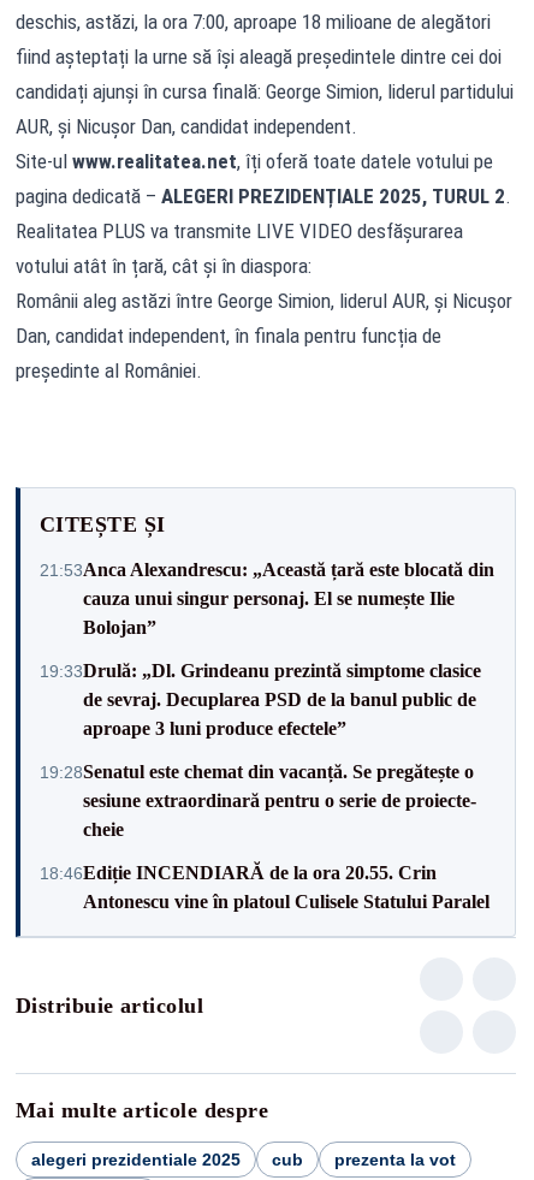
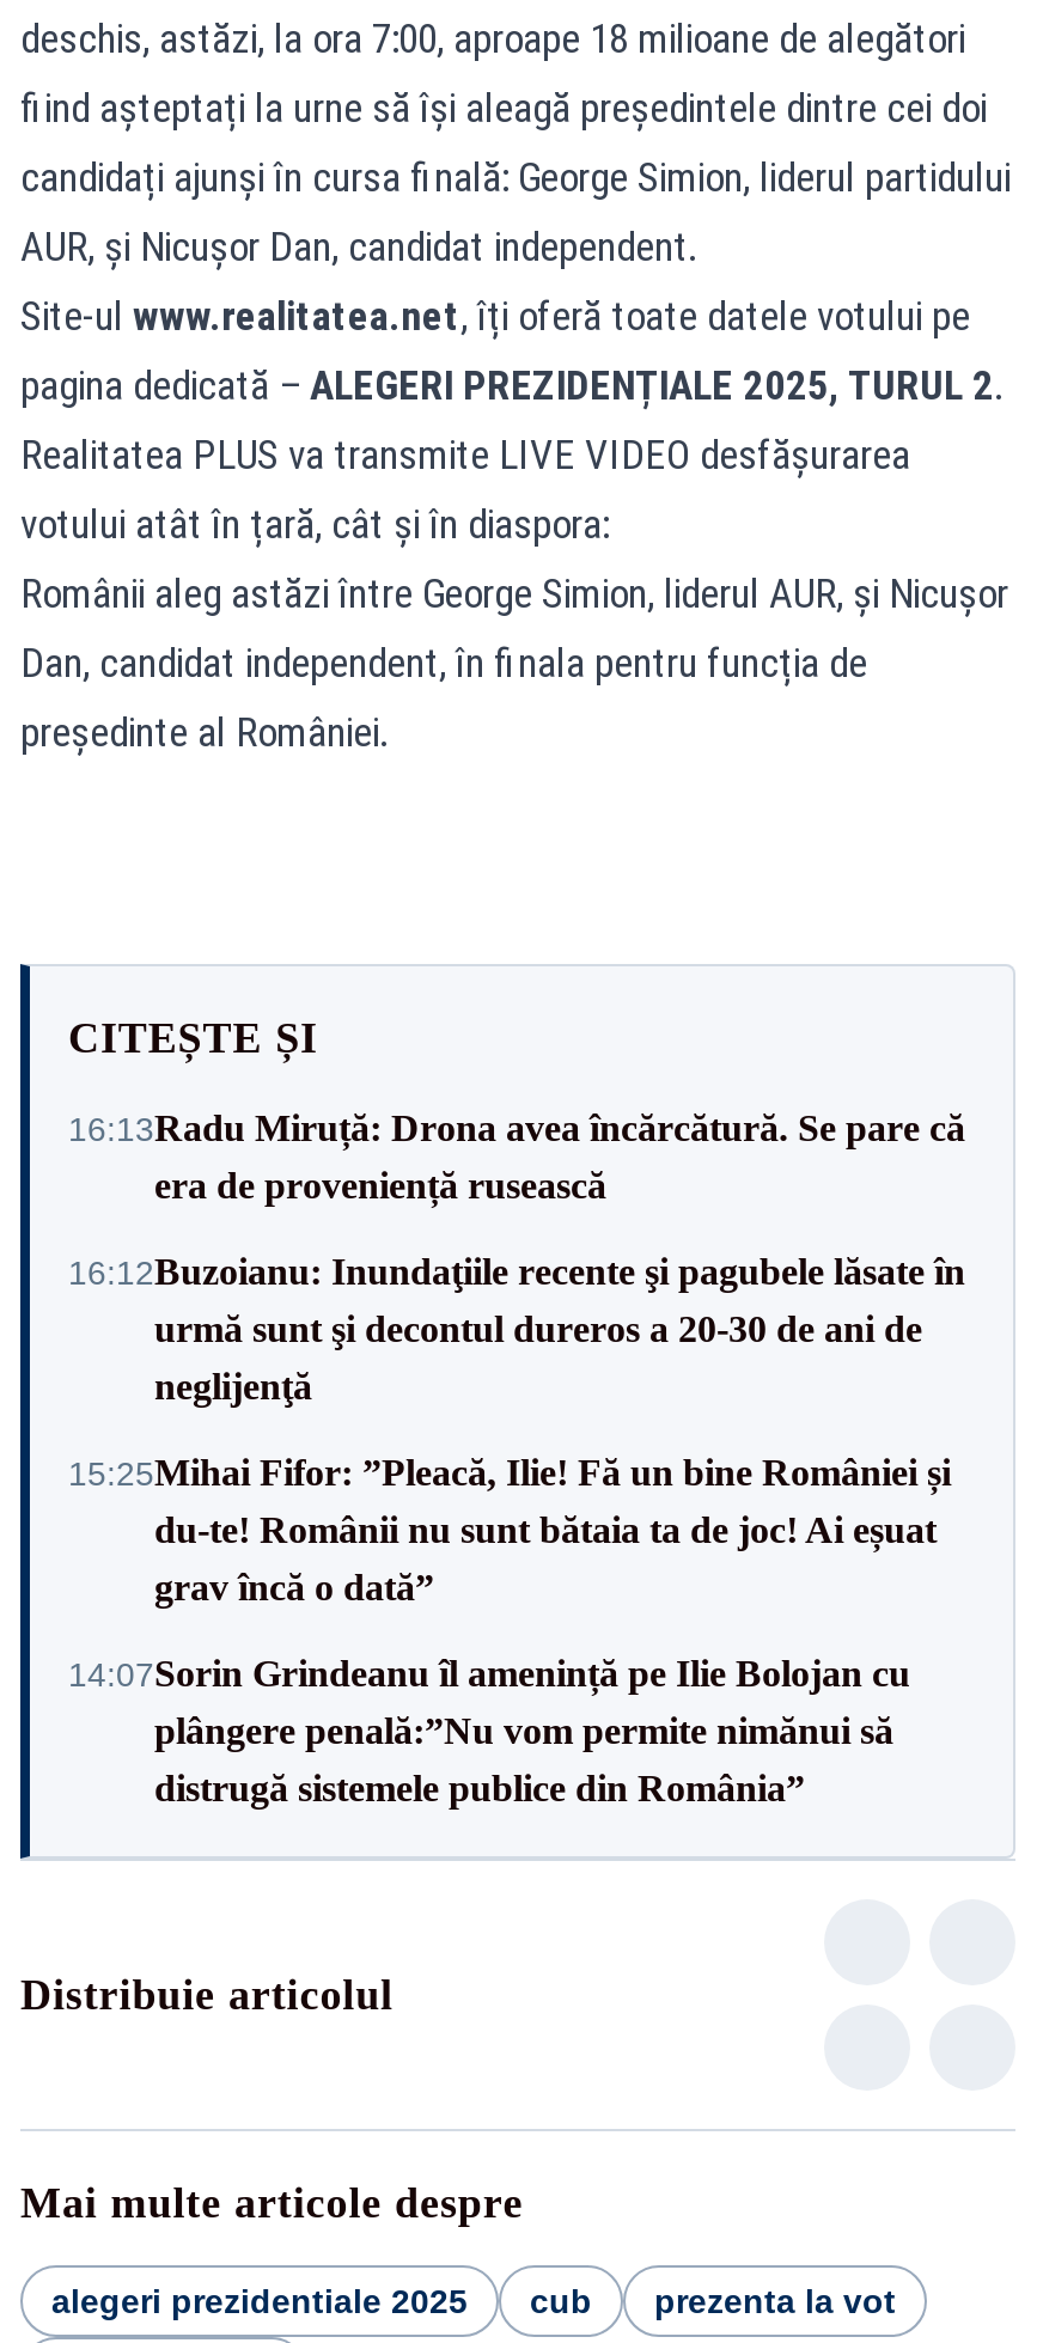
[40,559,494,637] 21:53Anca Alexandrescu: „Această țară este blocată din | cauza unui singur personaj. El se numește Ilie | Bolojan” -> [68,1108,965,1206] 16:13Radu Miruță: Drona avea încărcătură. Se pare că | era de proveniență rusească
[40,660,481,738] 19:33Drulă: „Dl. Grindeanu prezintă simptome clasice | de sevraj. Decuplarea PSD de la banul public de | aproape 3 luni produce efectele” -> [68,1251,965,1407] 16:12Buzoianu: Inundaţiile recente şi pagubele lăsate în | urmă sunt şi decontul dureros a 20-30 de ani de | neglijenţă
[40,761,476,839] 19:28Senatul este chemat din vacanță. Se pregătește o | sesiune extraordinară pentru o serie de proiecte- | cheie -> [68,1452,951,1607] 15:25Mihai Fifor: ”Pleacă, Ilie! Fă un bine României și | du-te! Românii nu sunt bătaia ta de joc! Ai eșuat | grav încă o dată”
[40,862,489,911] 18:46Ediție INCENDIARĂ de la ora 20.55. Crin | Antonescu vine în platoul Culisele Statului Paralel -> [68,1653,910,1808] 14:07Sorin Grindeanu îl amenință pe Ilie Bolojan cu | plângere penală:”Nu vom permite nimănui să | distrugă sistemele publice din România”

